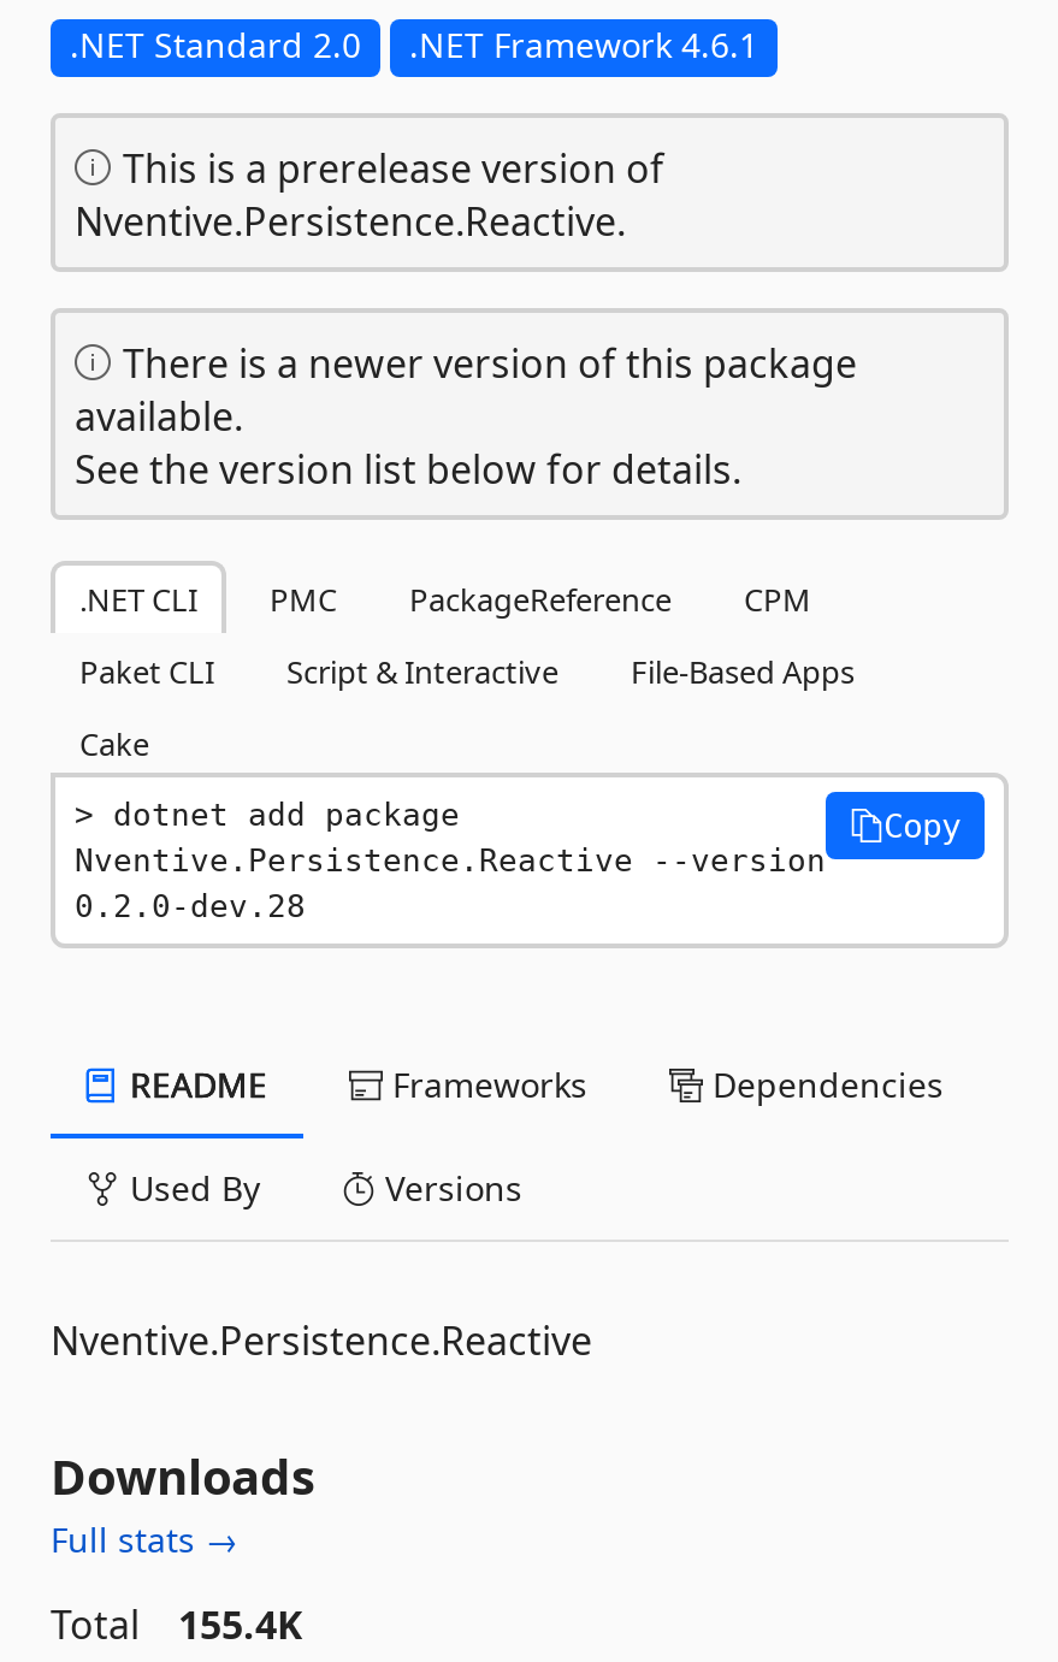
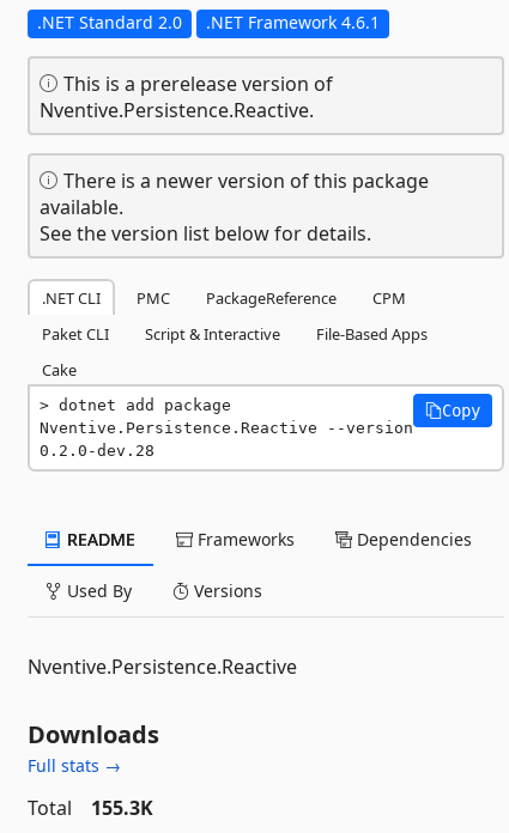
[51,1597,303,1650] Total 155.4K -> [28,794,153,821] Total 155.3K

